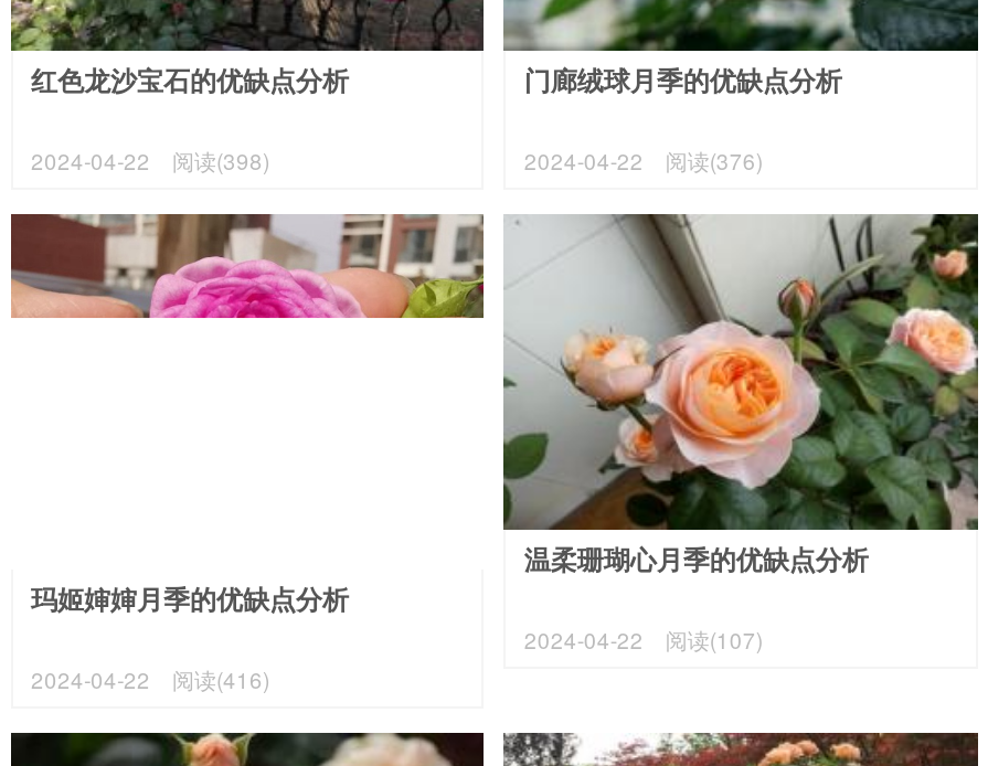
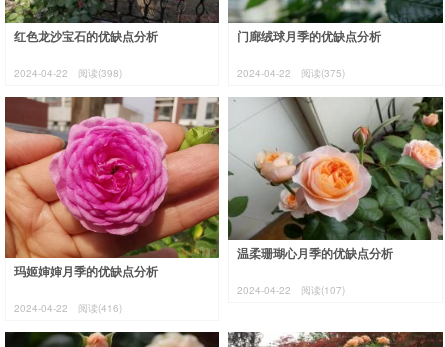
[524,146,763,177] 2024-04-22 阅读(376) -> [237,66,345,80] 2024-04-22 阅读(375)
none -> [4,143,220,259] [image]

